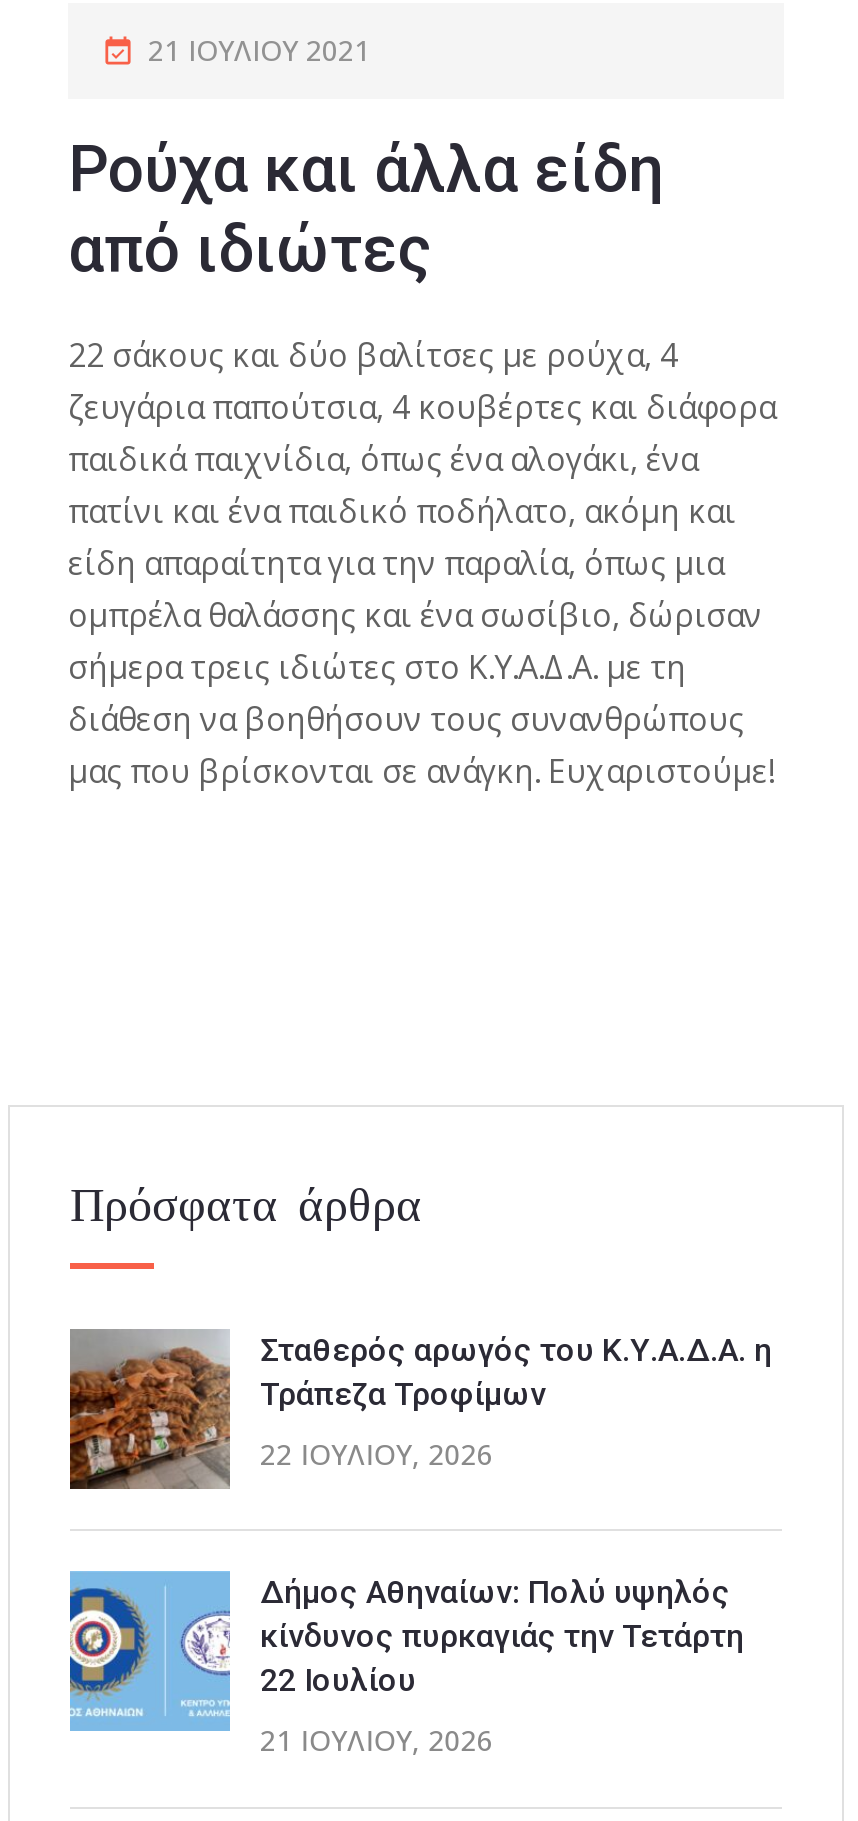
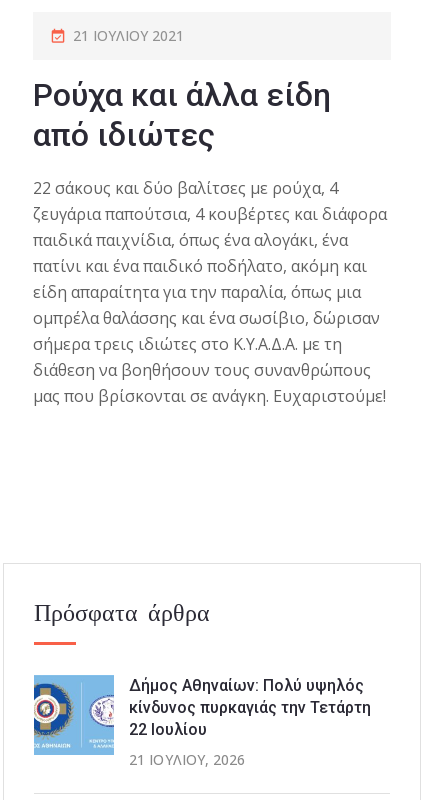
[68,1328,772,1492] [image] | Σταθερός αρωγός του Κ.Υ.Α.Δ.Α. η | Τράπεζα Τροφίμων | 22 ΙΟΥΛΊΟΥ, 2026 -> none

